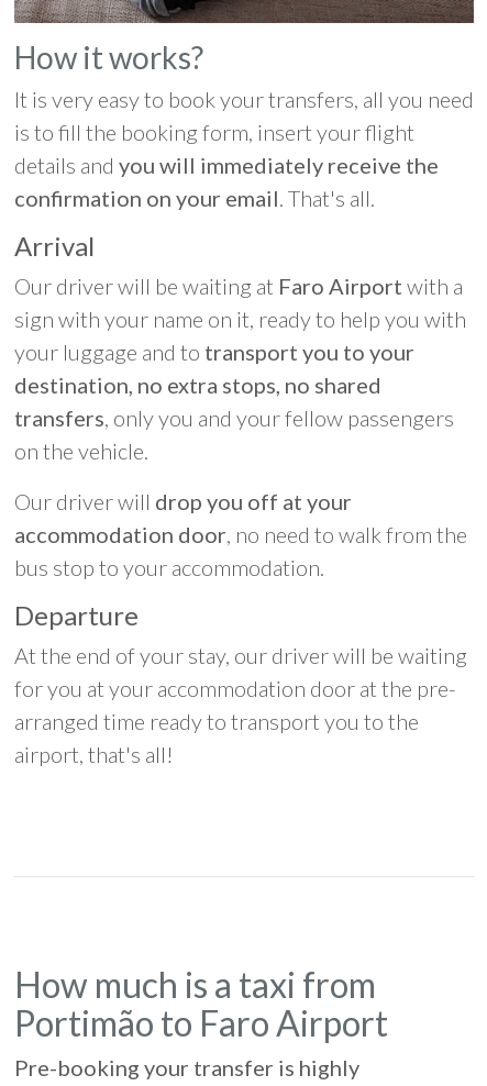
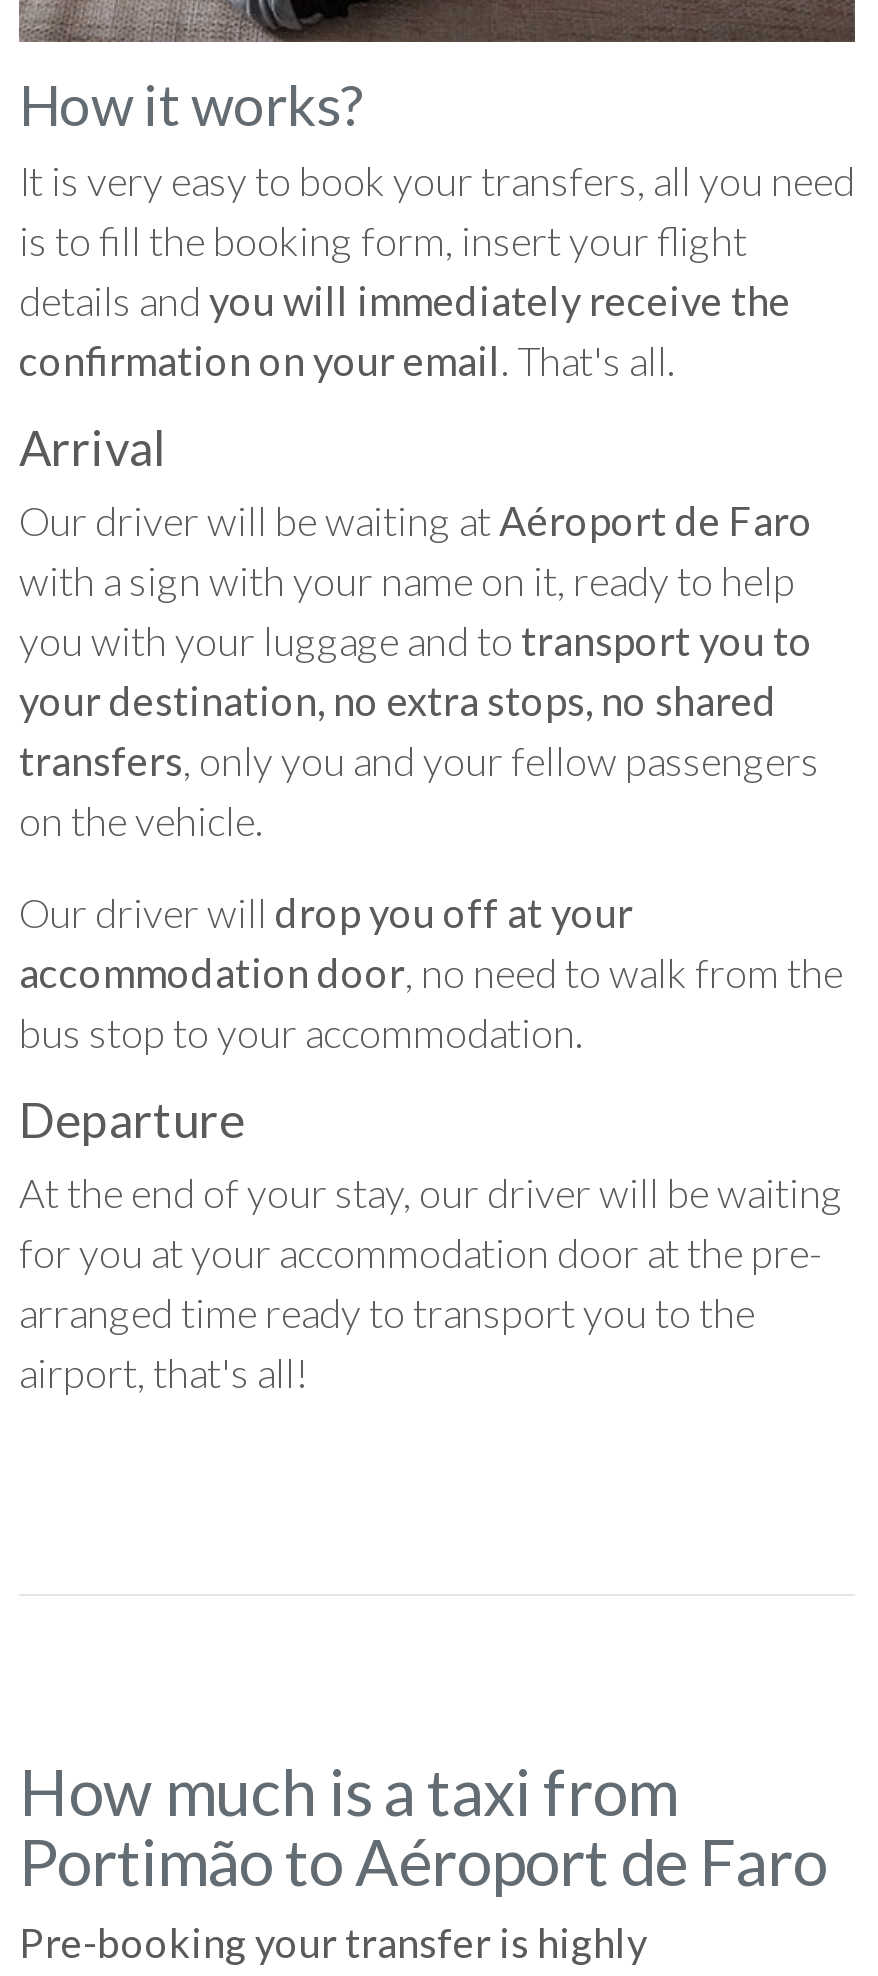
[14,273,466,398] Our driver will be waiting at Faro Airport with a | sign with your name on it, ready to help you with | your luggage and to transport you to your | destination, no extra stops, no shared -> [19,497,813,725] Our driver will be waiting at Aéroport de Faro | with a sign with your name on it, ready to help | you with your luggage and to transport you to | your destination, no extra stops, no shared
[14,1002,388,1045] Portimão to Faro Airport -> [19,1823,827,1901] Portimão to Aéroport de Faro

